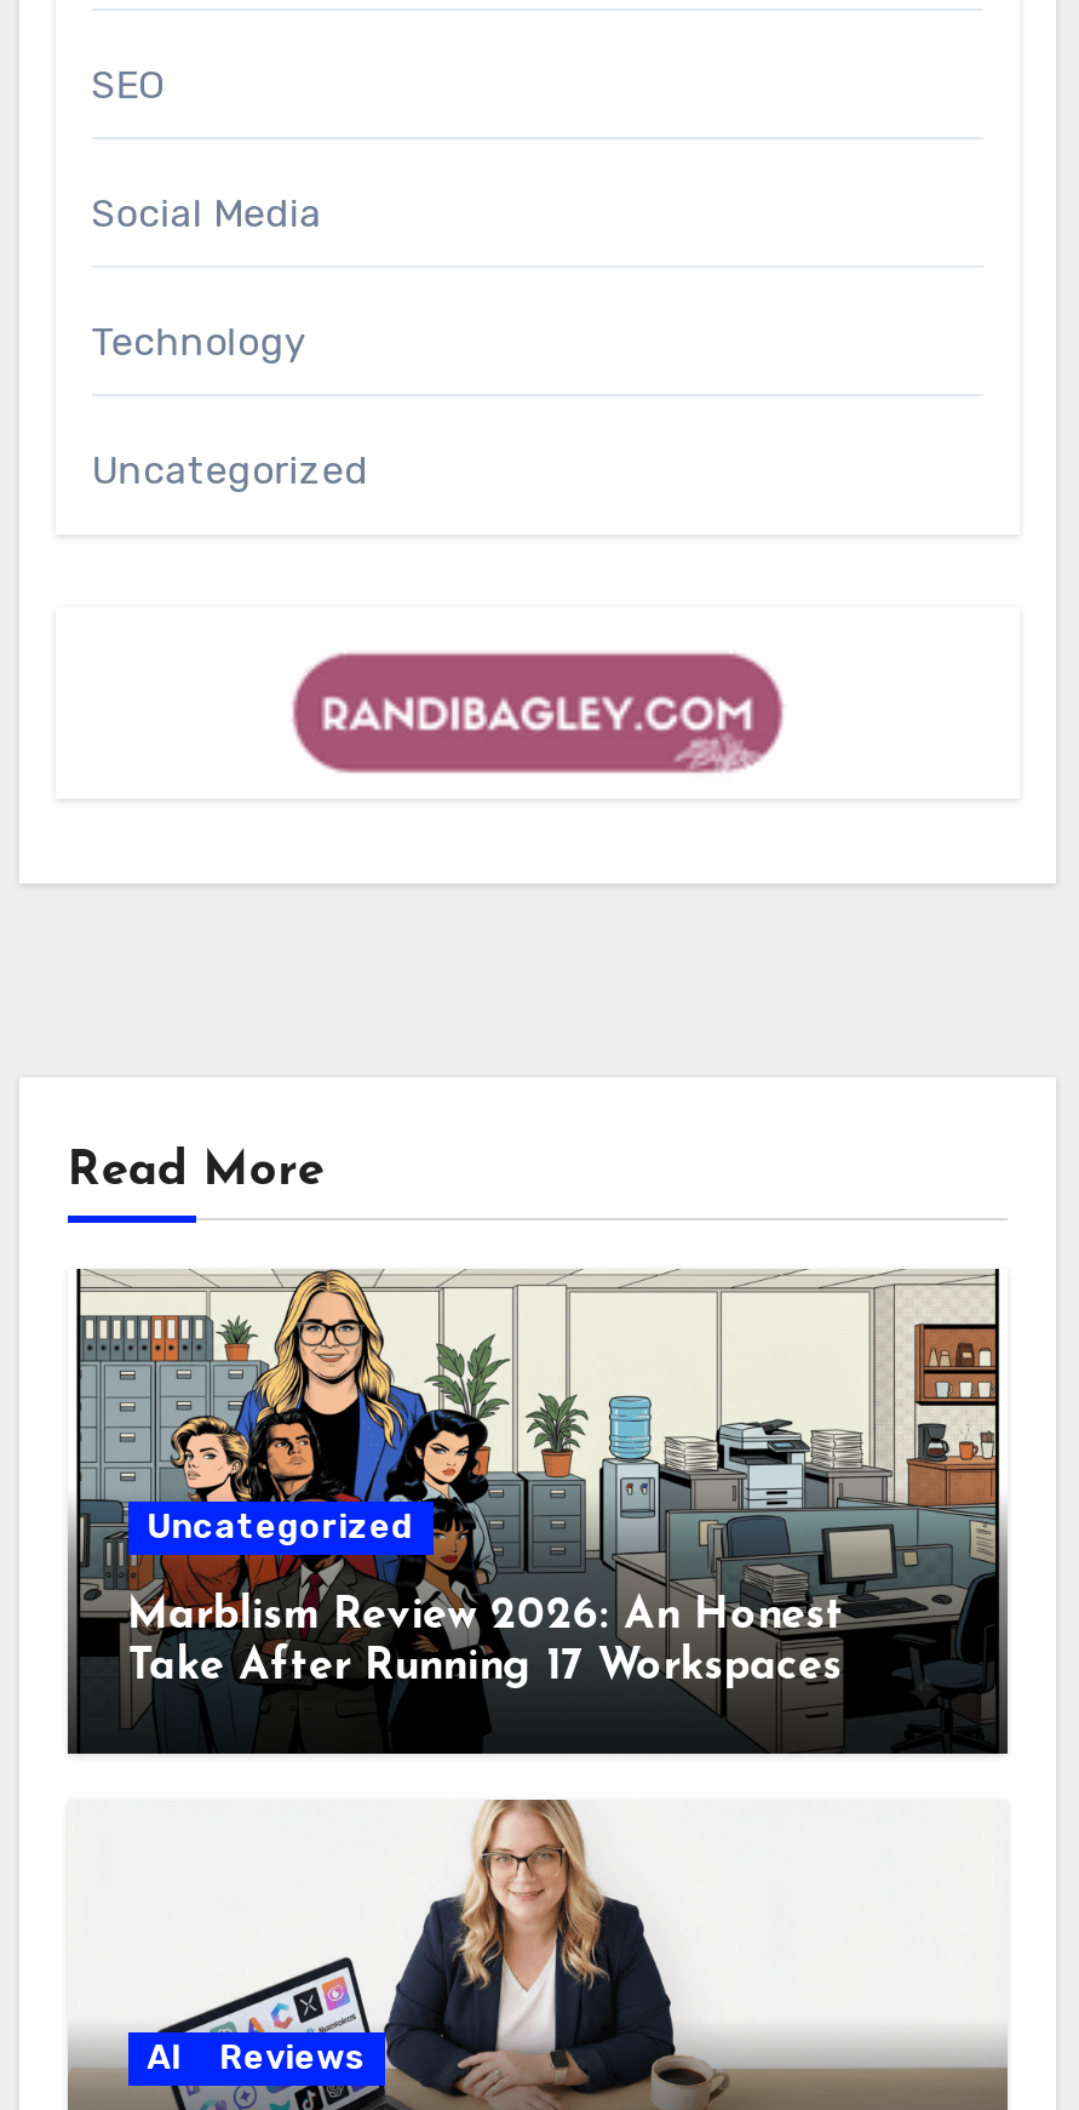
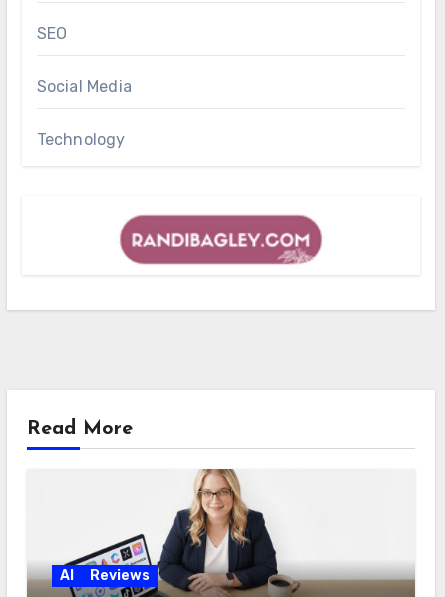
[91,446,369,493] Uncategorized -> none
[68,1266,1008,1756] [image] | Uncategorized | Marblism Review 2026: An Honest | Take After Running 17 Workspaces -> none

